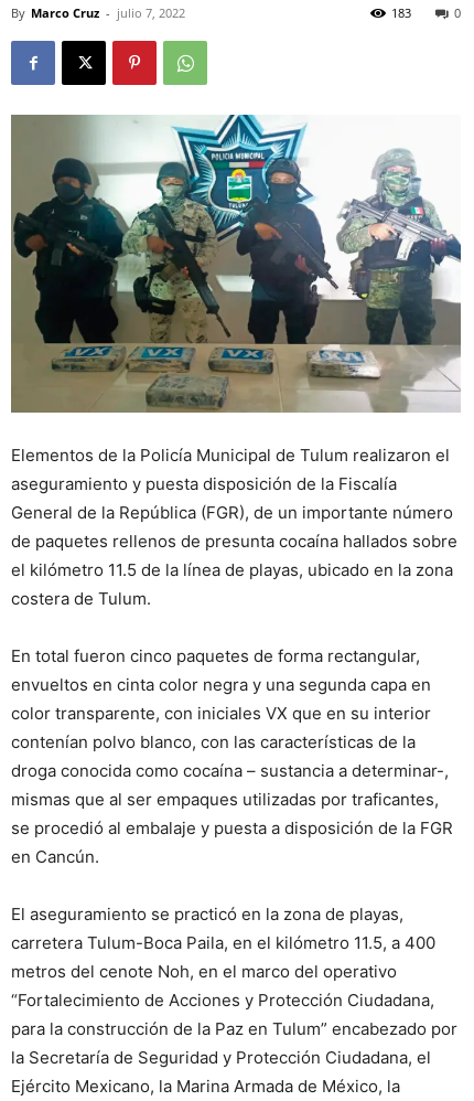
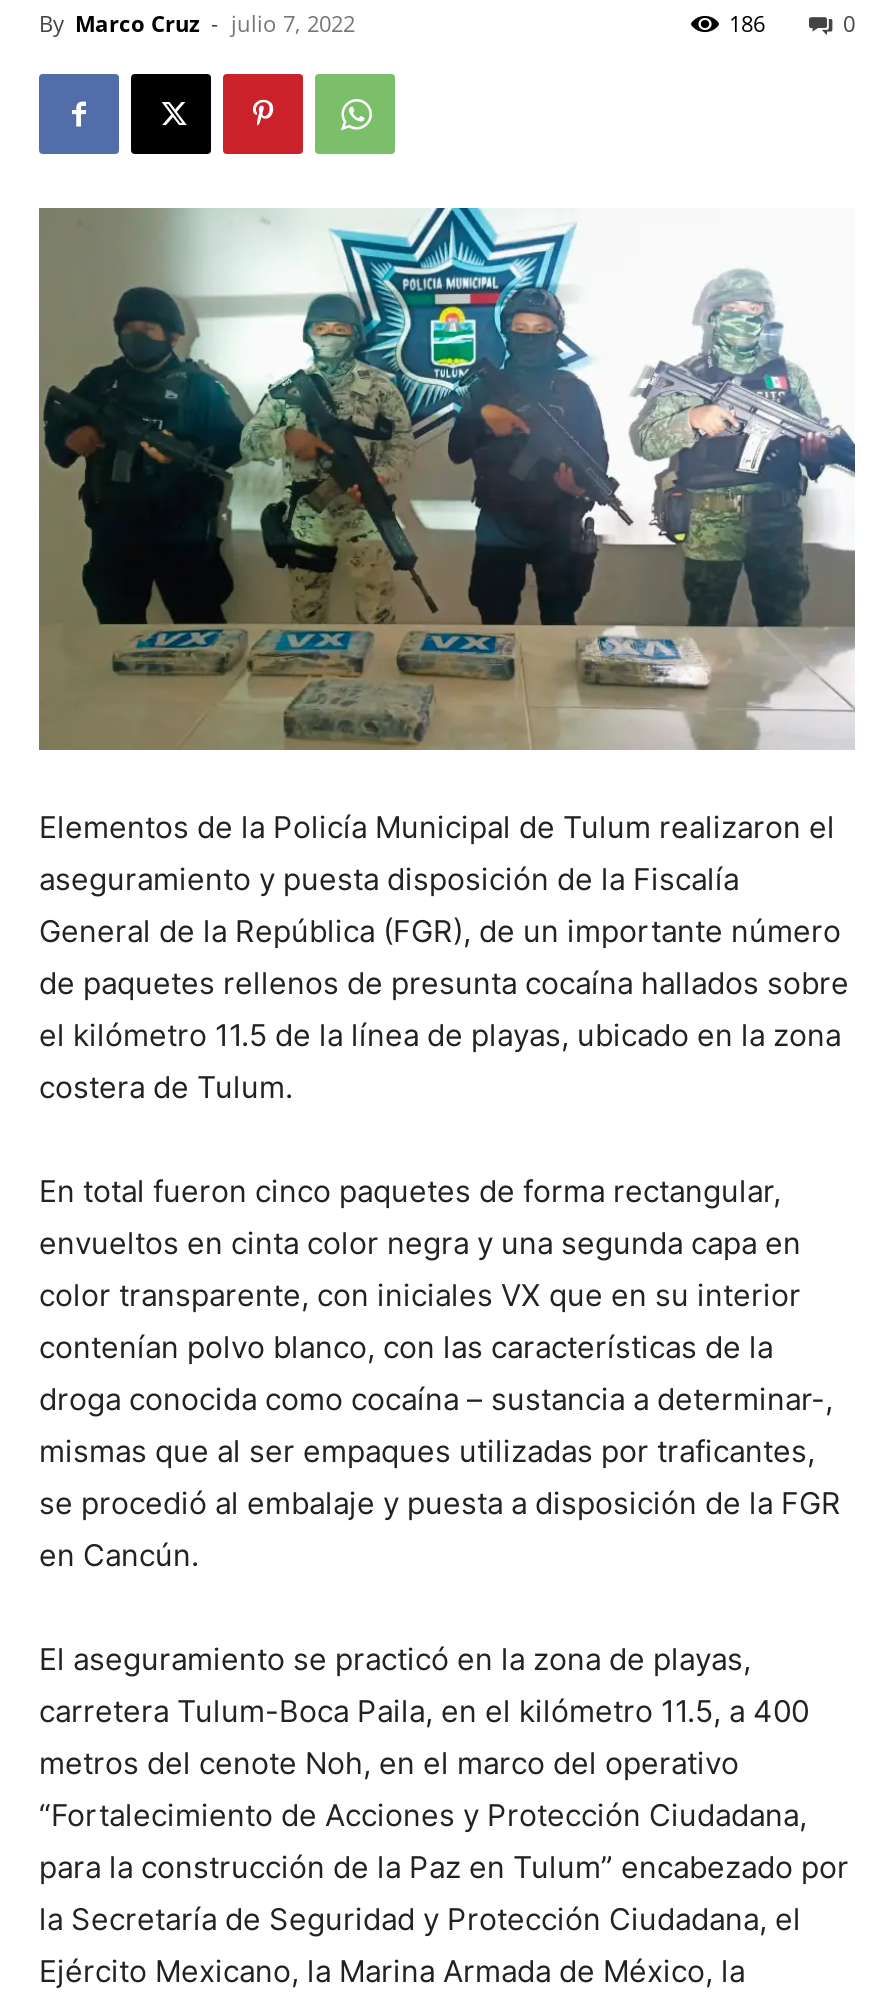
[391,5,411,21] 183 -> [729,8,765,38] 186

